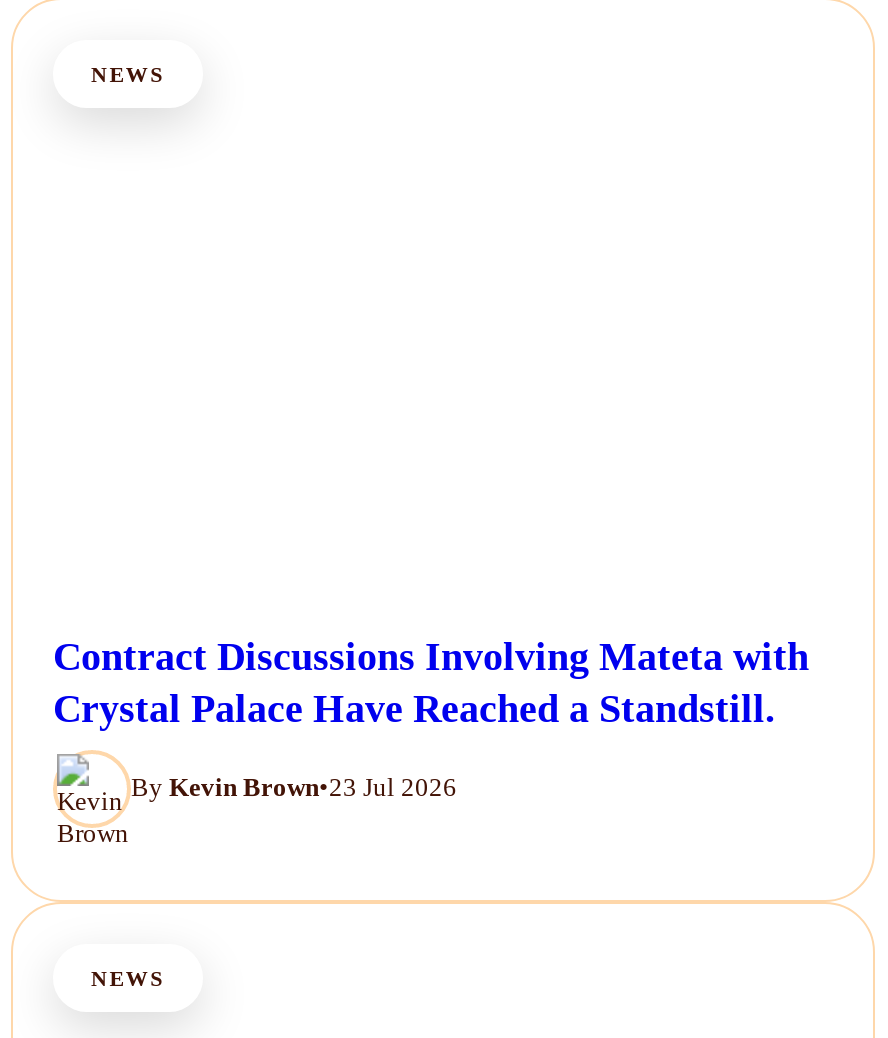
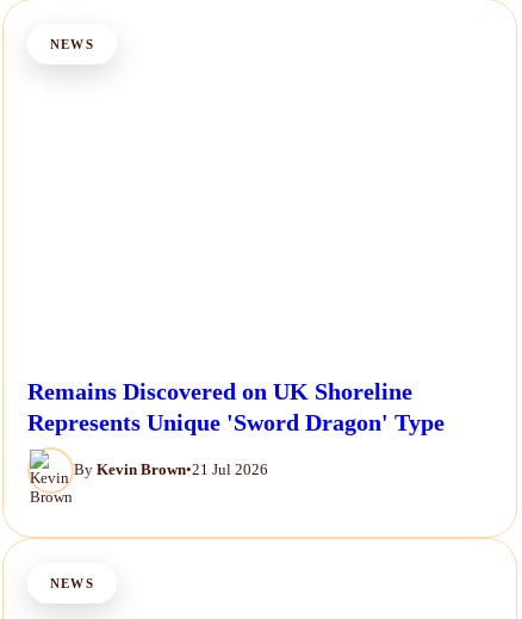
[53,634,809,730] Contract Discussions Involving Mateta with | Crystal Palace Have Reached a Standstill. -> [27,378,445,435] Remains Discovered on UK Shoreline | Represents Unique 'Sword Dragon' Type
[131,773,457,803] By Kevin Brown•23 Jul 2026 -> [74,461,268,479] By Kevin Brown•21 Jul 2026

